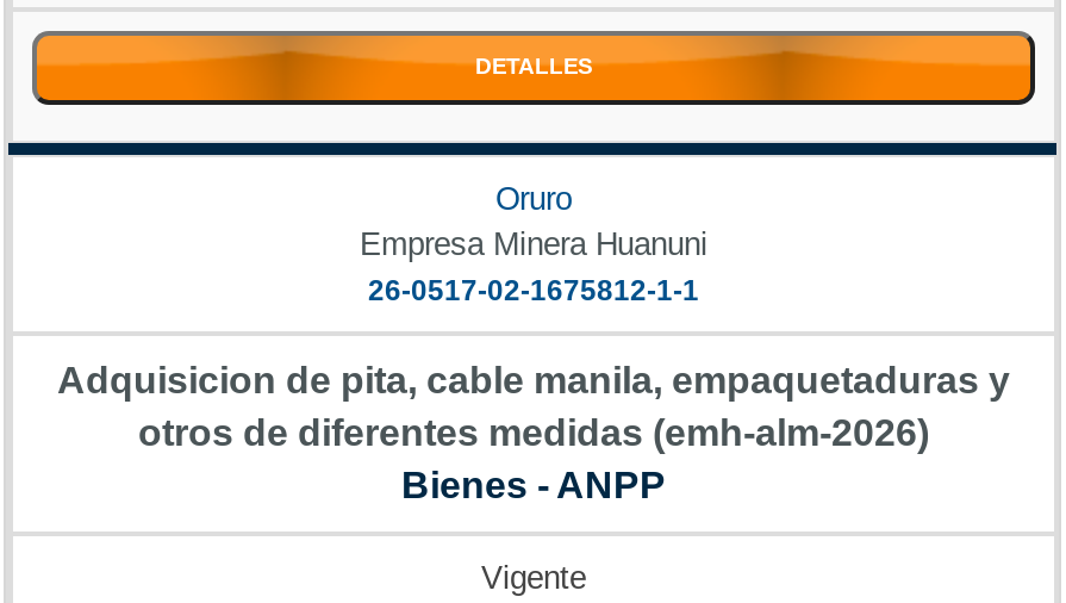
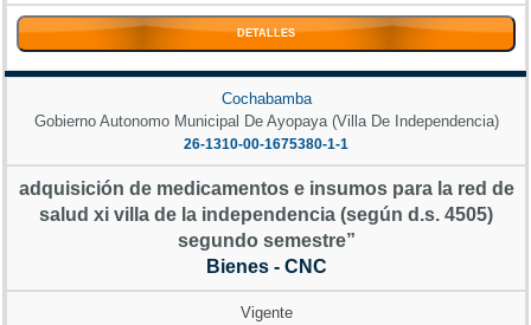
[360,181,707,307] Oruro | Empresa Minera Huanuni | 26-0517-02-1675812-1-1 -> [34,90,498,152] Cochabamba | Gobierno Autonomo Municipal De Ayopaya (Villa De Independencia) | 26-1310-00-1675380-1-1
[57,360,1010,505] Adquisicion de pita, cable manila, empaquetaduras y | otros de diferentes medidas (emh-alm-2026) | Bienes - ANPP -> [18,178,514,277] adquisición de medicamentos e insumos para la red de | salud xi villa de la independencia (según d.s. 4505) | segundo semestre” | Bienes - CNC

